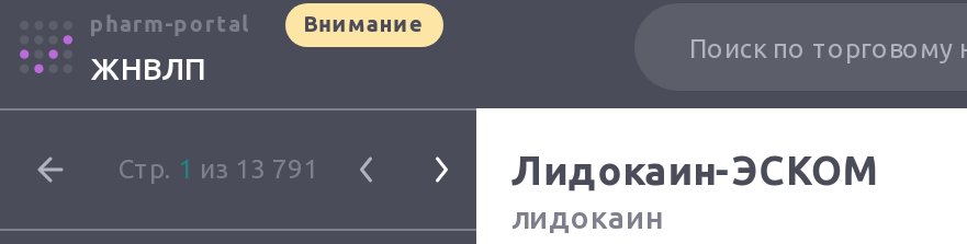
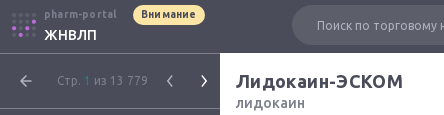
[119,154,318,183] Стр. 1 из 13 791 -> [57,74,148,87] Стр. 1 из 13 779

